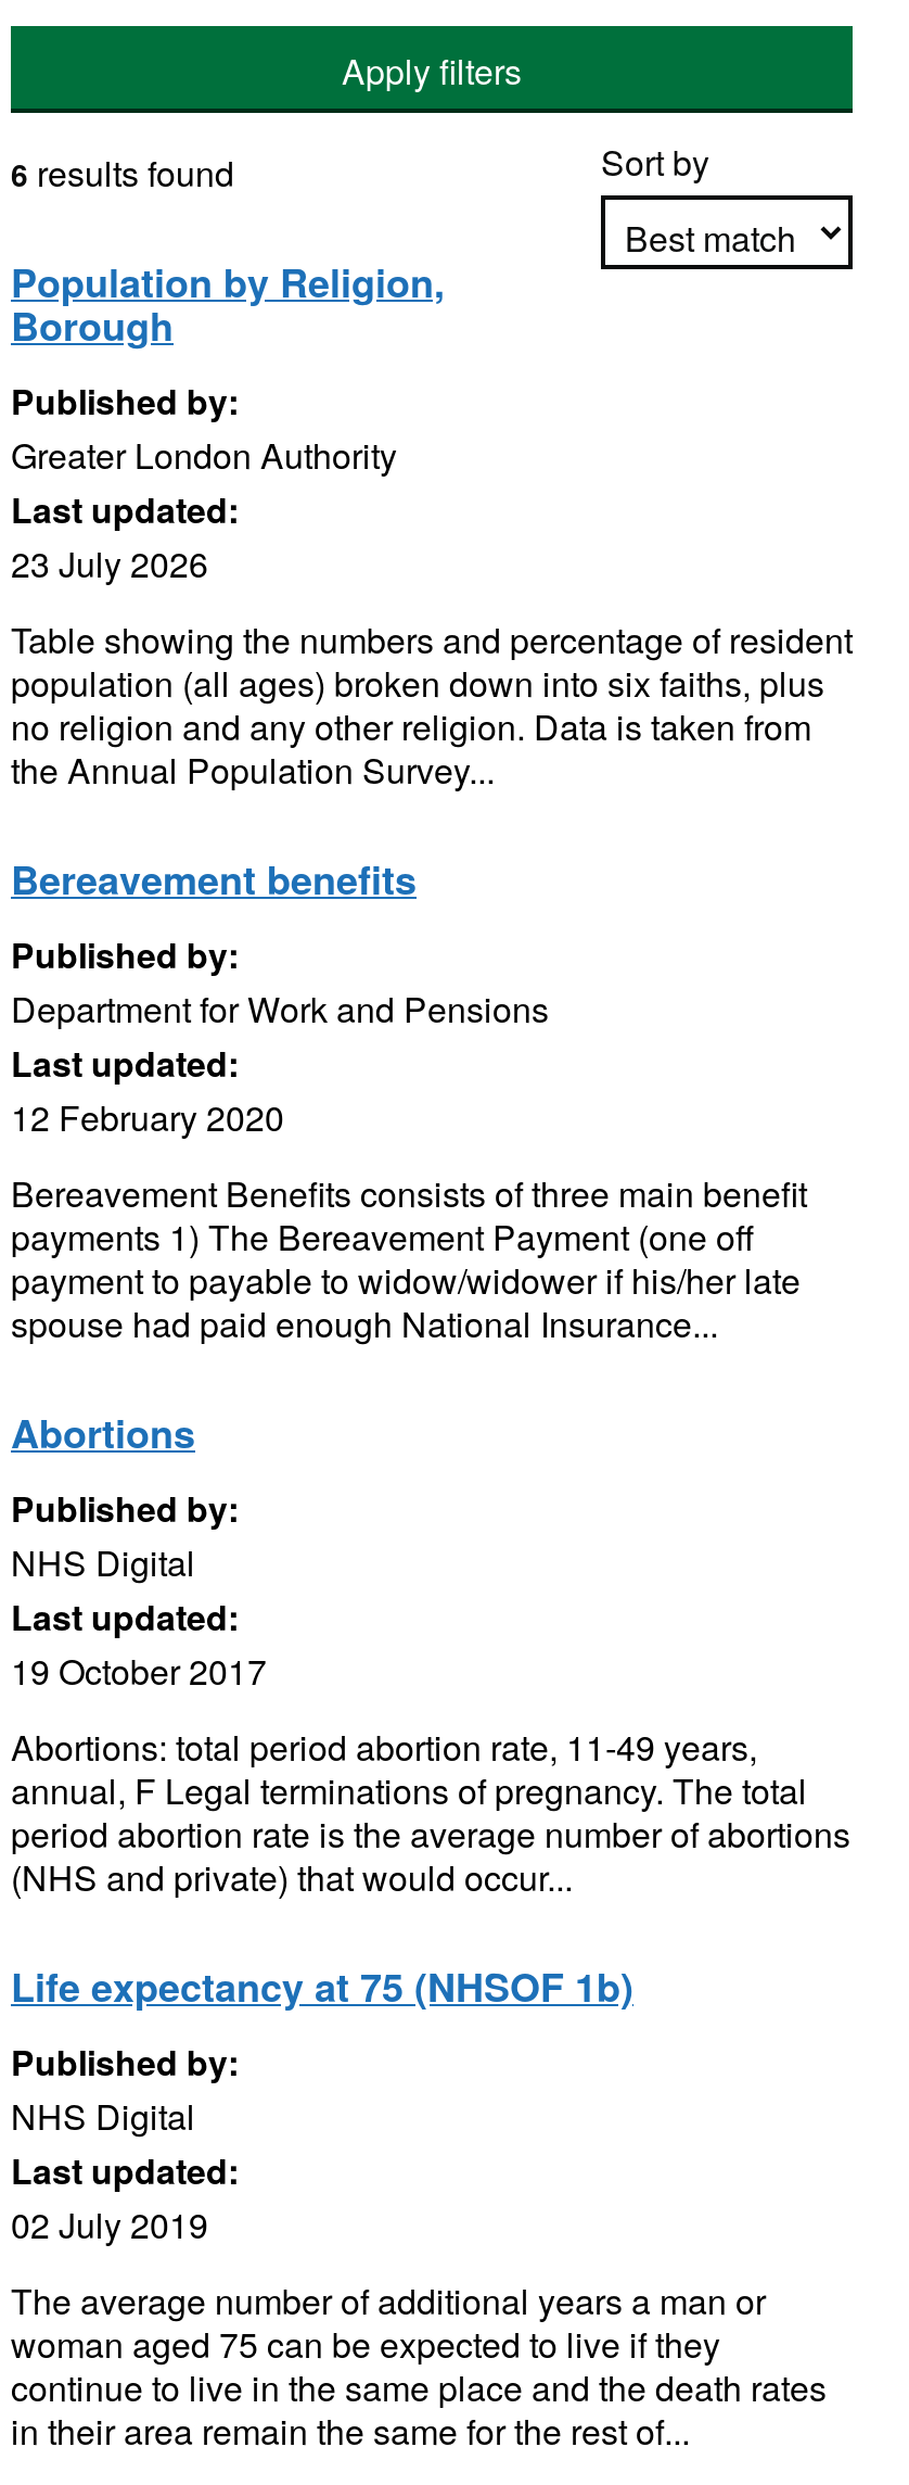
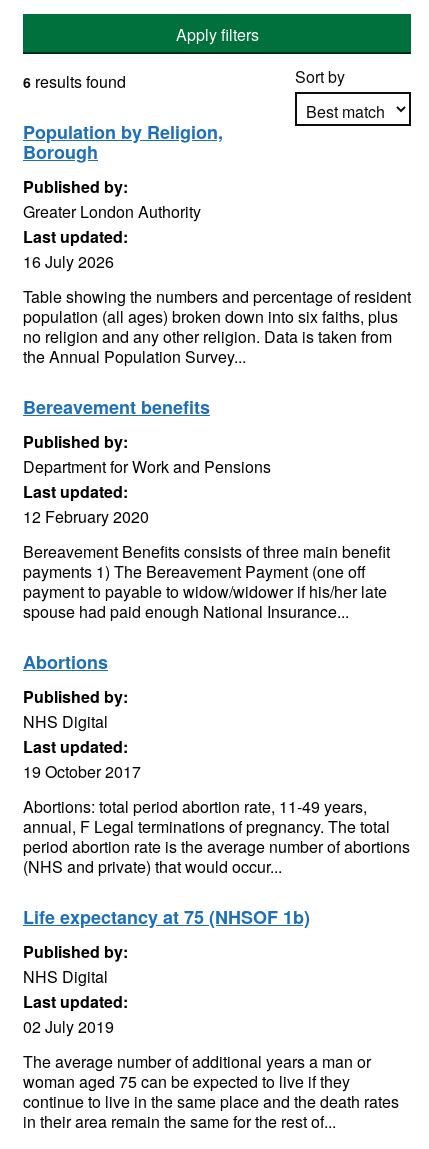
[11,538,208,588] 23 July 2026 -> [23,250,114,273] 16 July 2026

